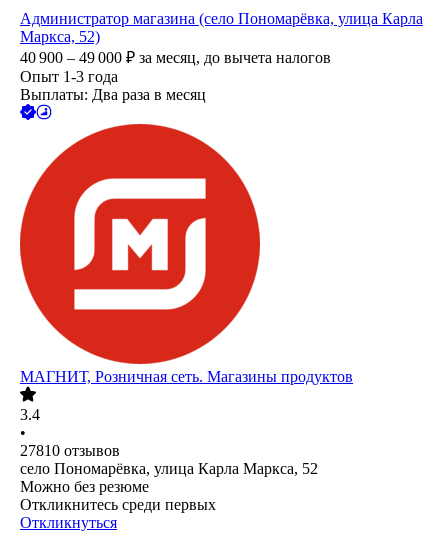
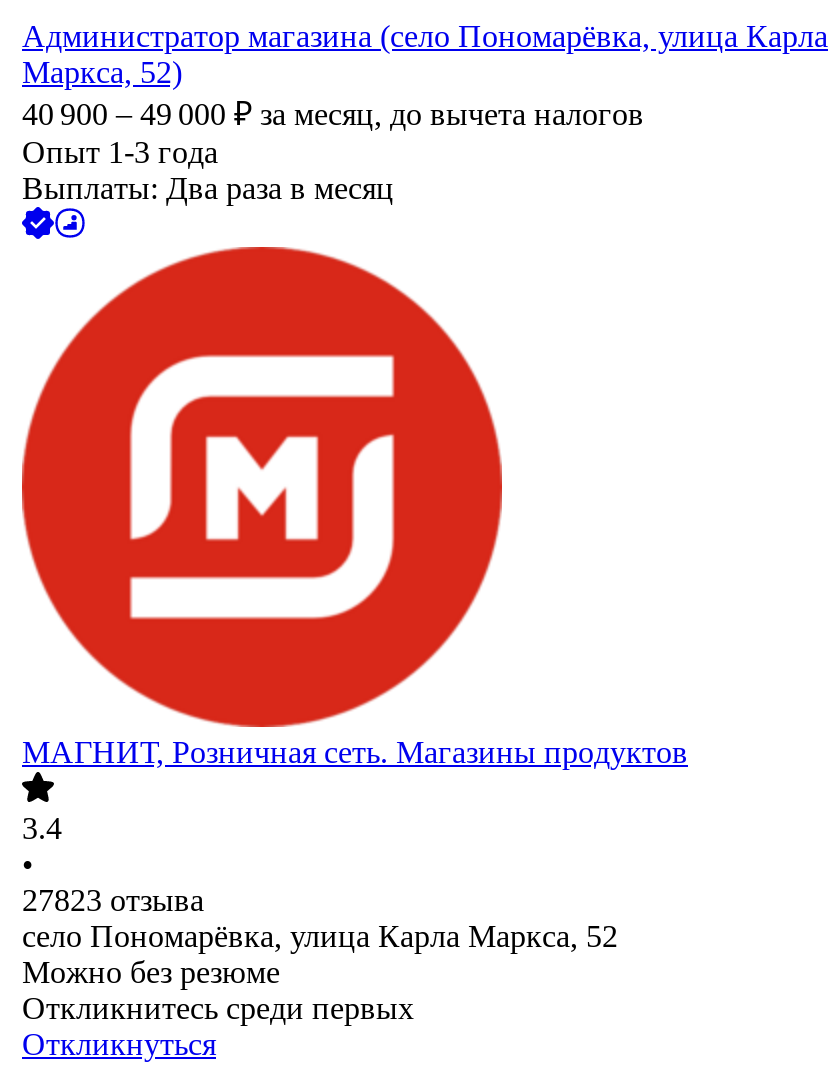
[20,442,120,459] 27810 отзывов -> [22,884,204,918] 27823 отзыва

